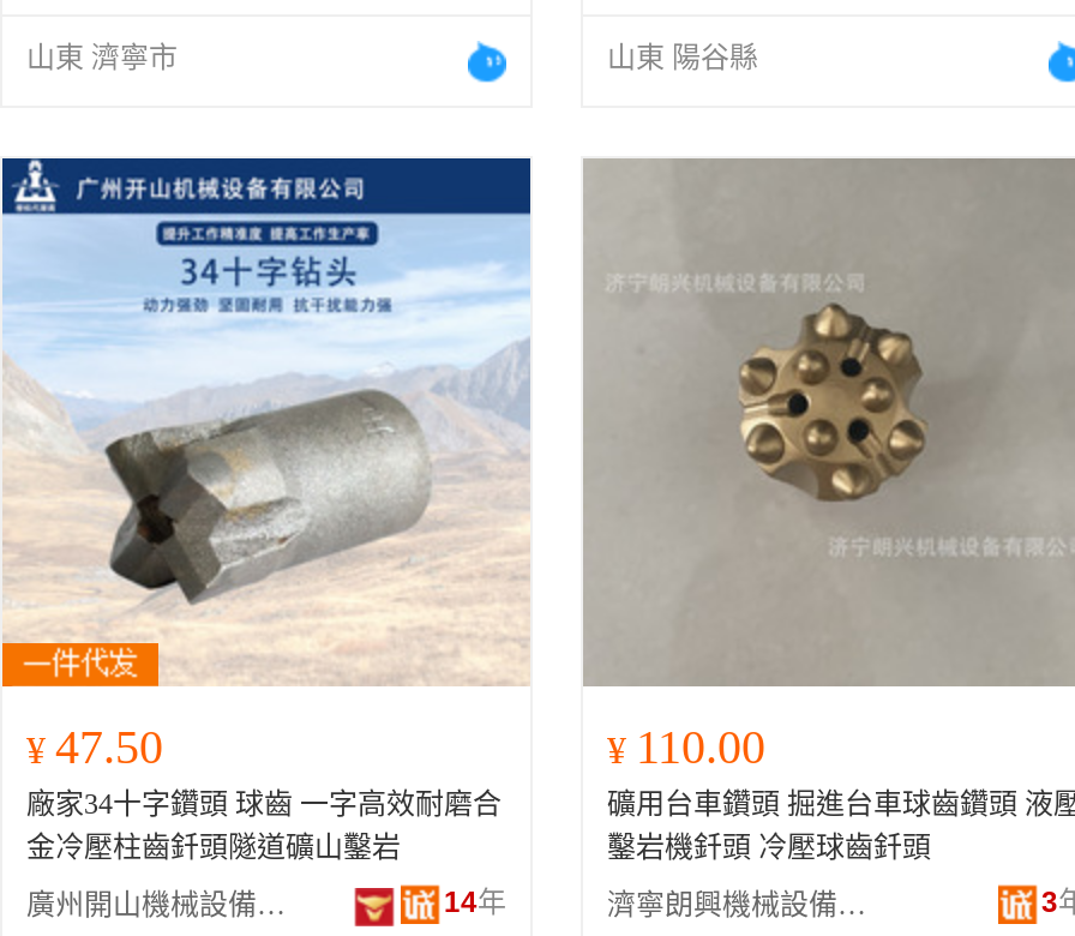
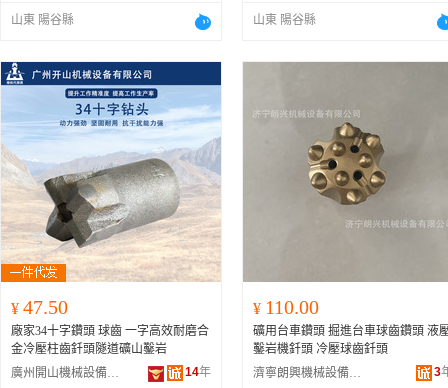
[26,41,178,74] 山東 濟寧市 -> [11,13,74,27] 山東 陽谷縣

